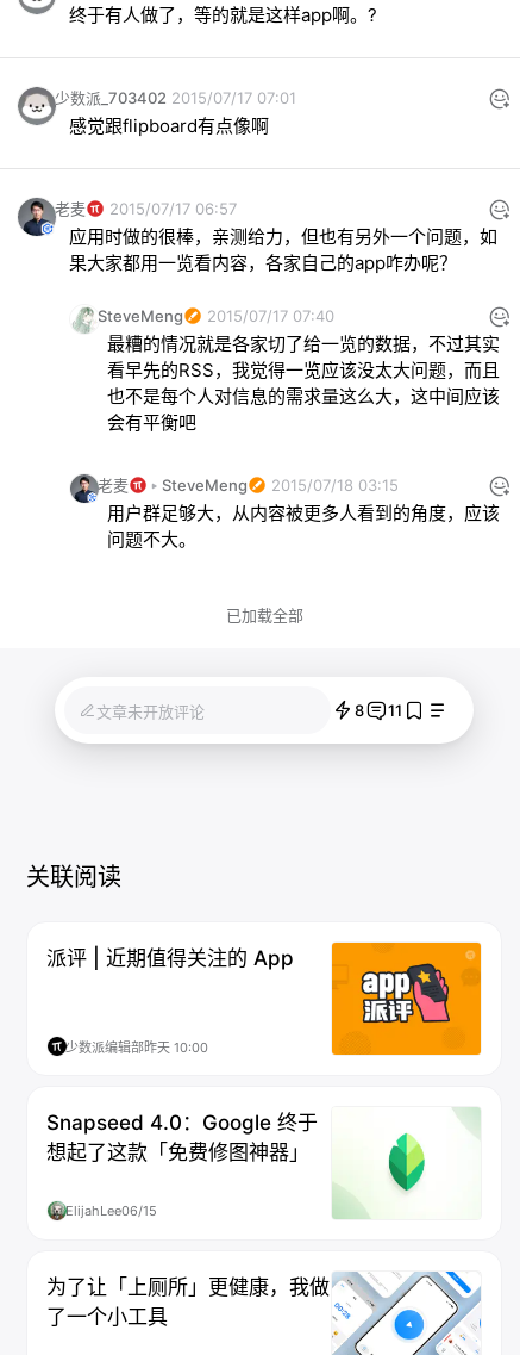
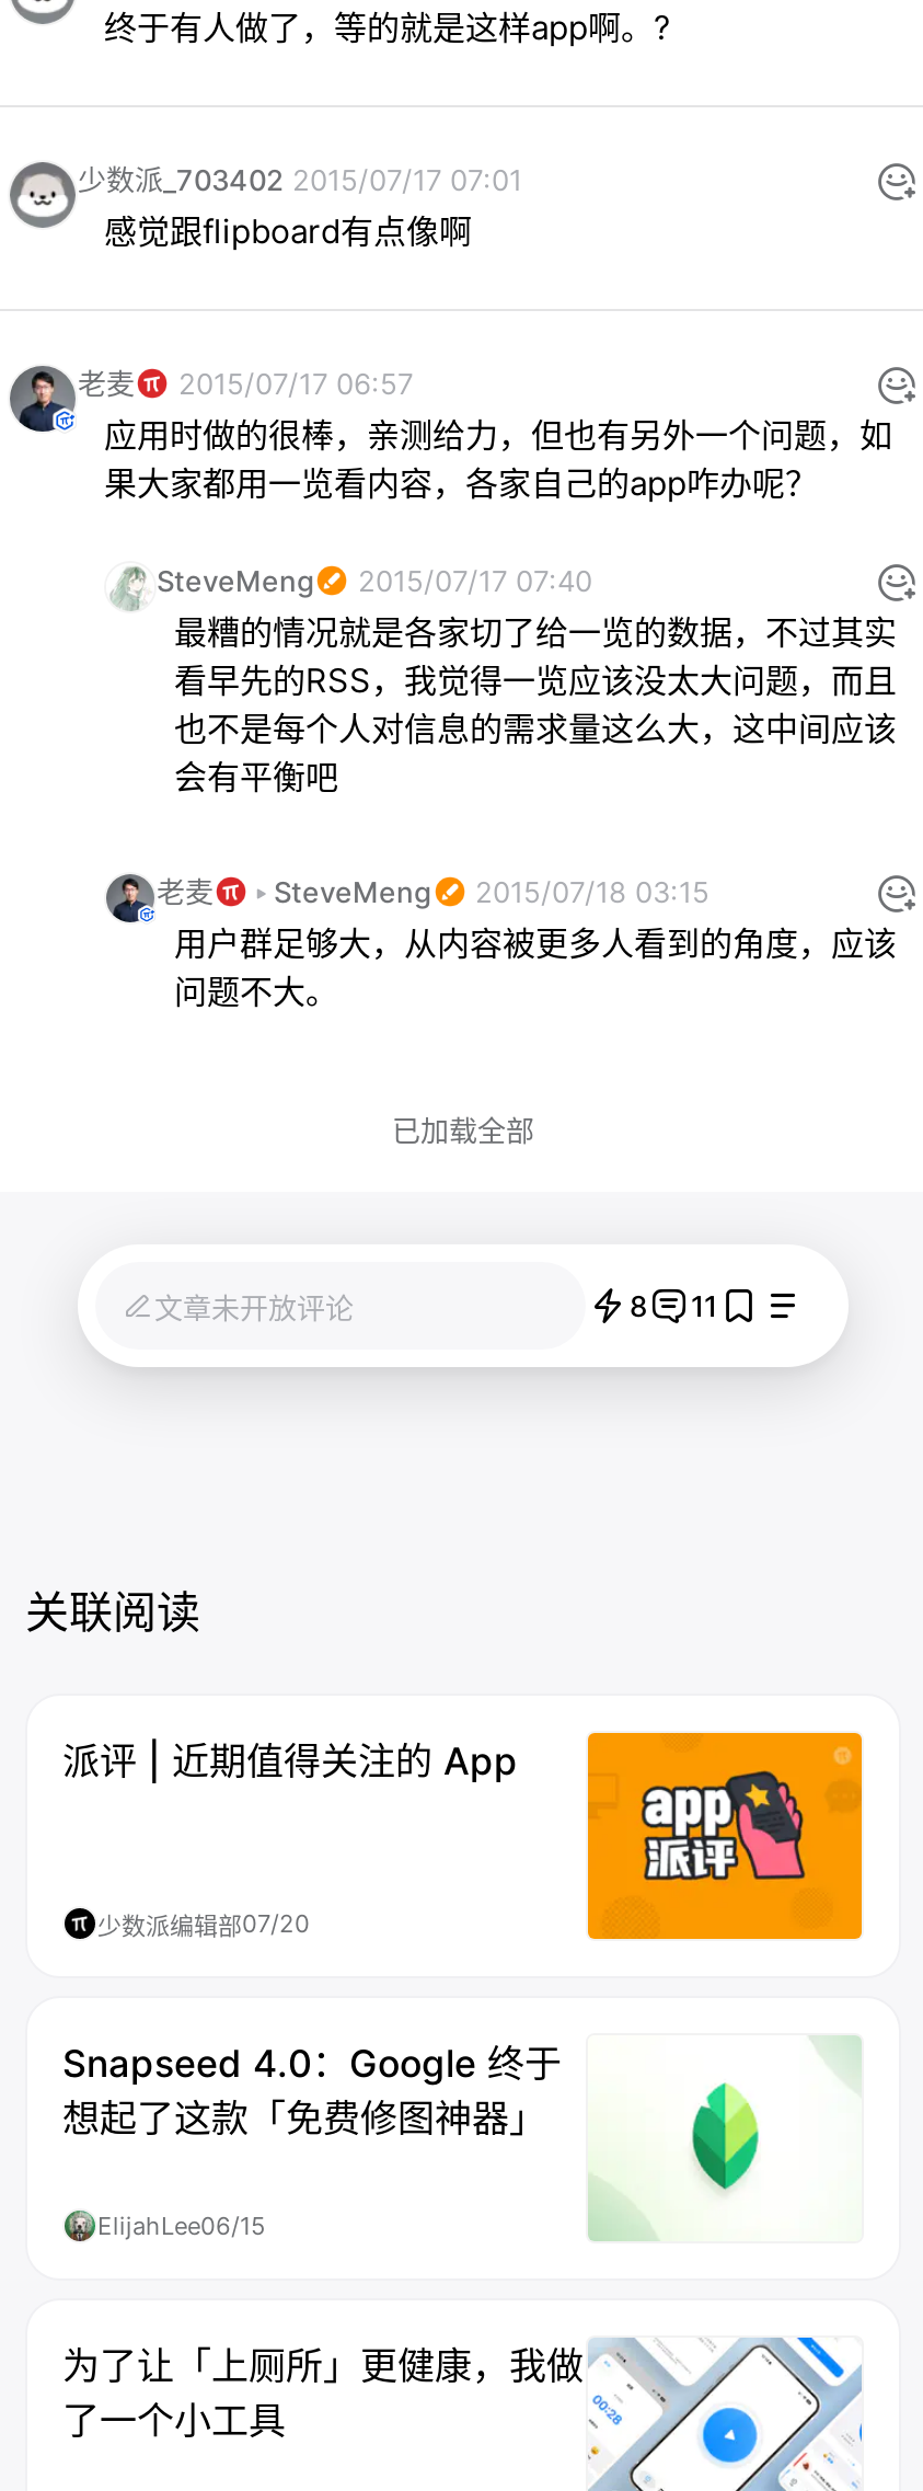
[65,1040,208,1056] 少数派编辑部昨天 10:00 -> [97,1909,310,1942] 少数派编辑部07/20

